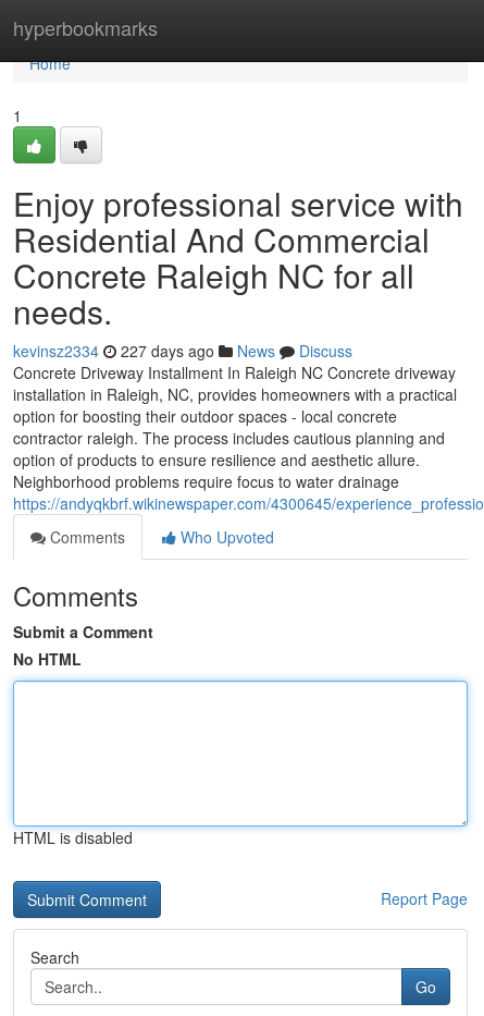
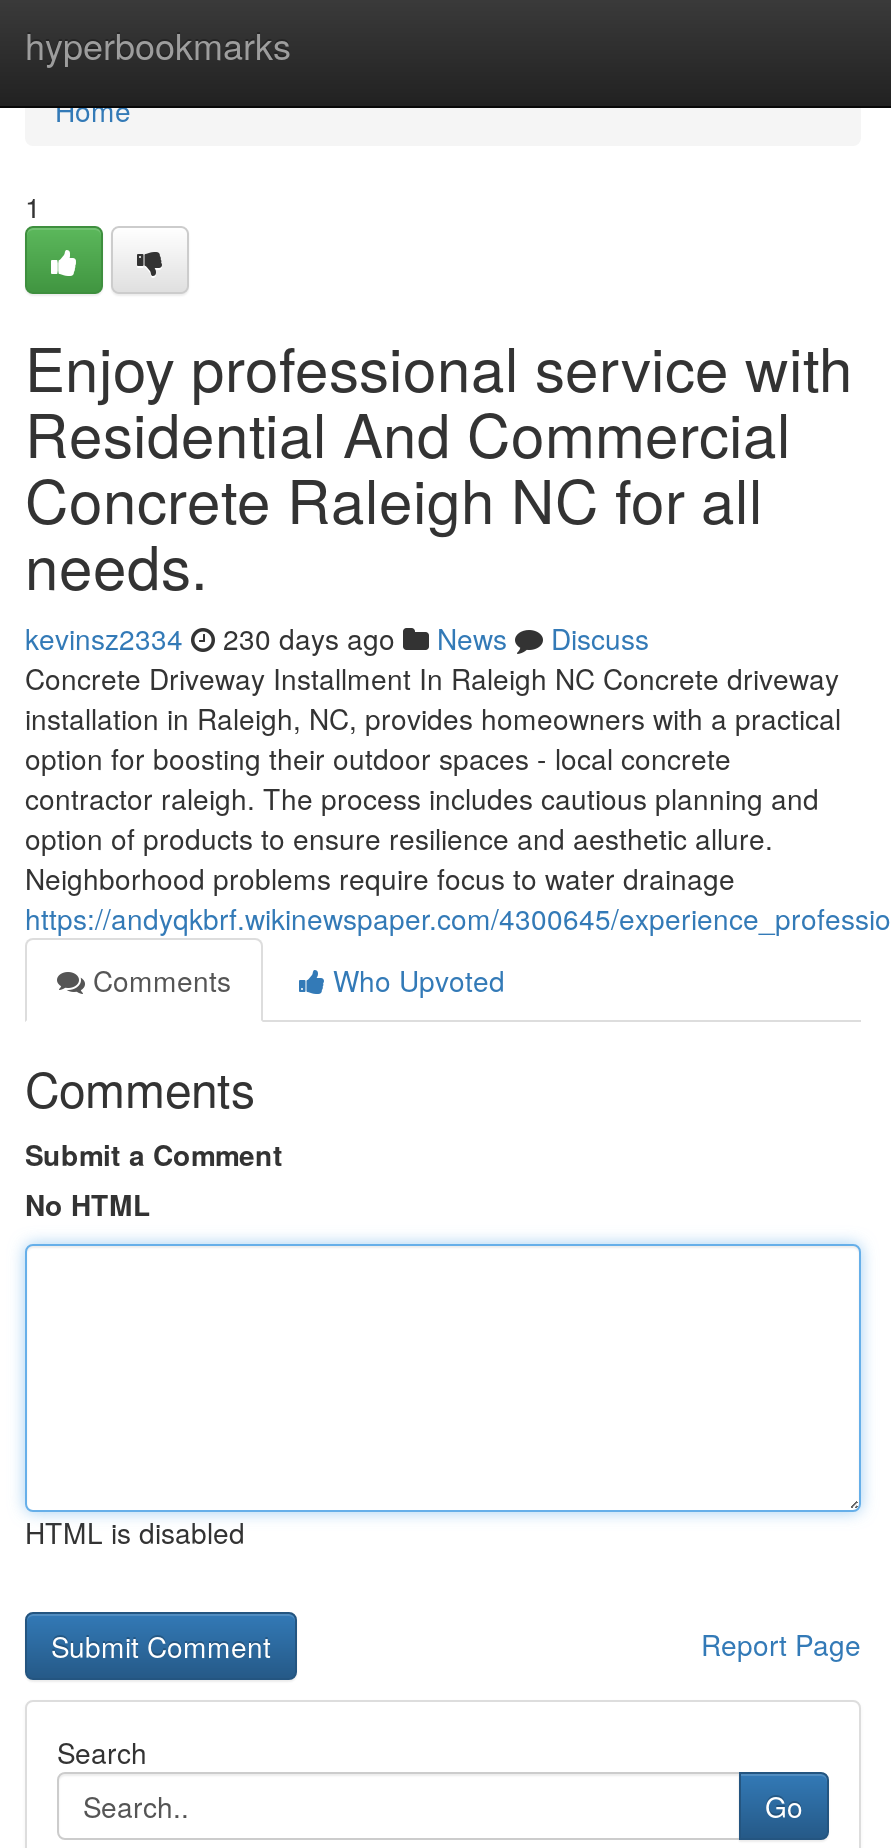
[13,340,352,362] kevinsz2334 227 days ago News Discuss -> [25,618,649,658] kevinsz2334 230 days ago News Discuss

